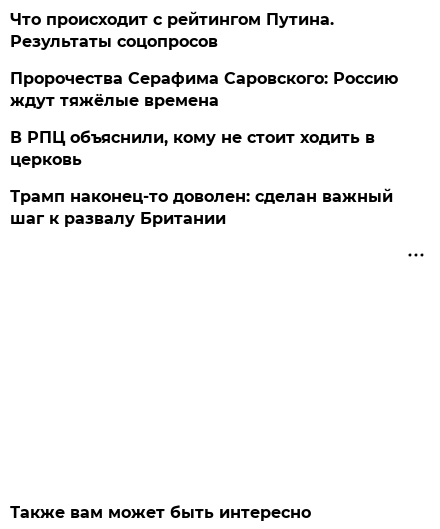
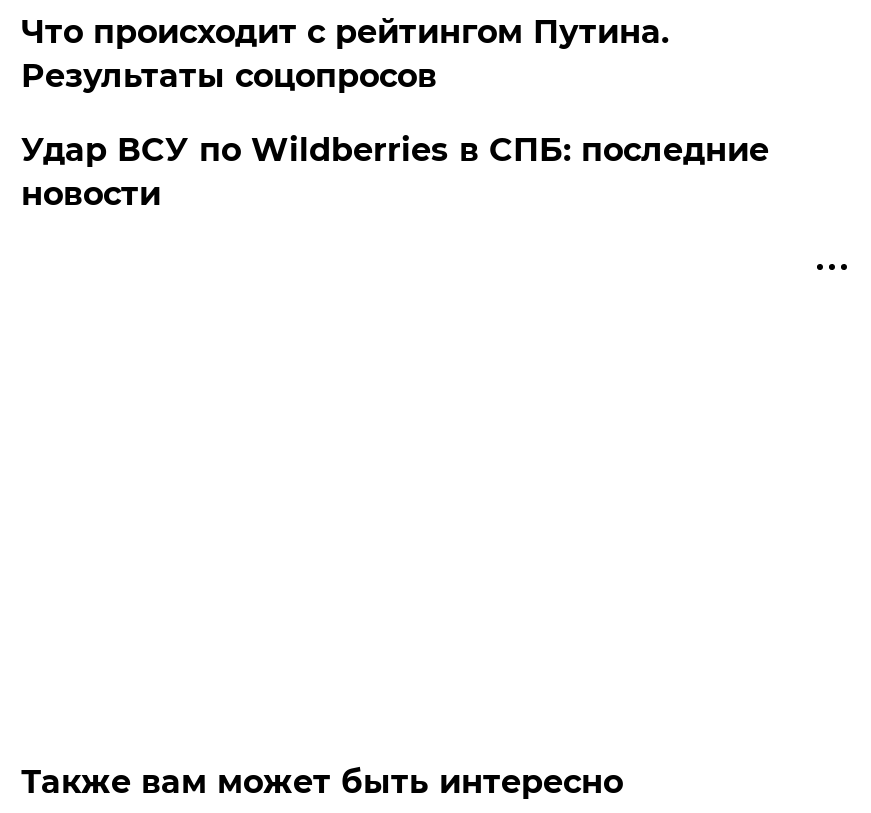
[10,69,398,228] Пророчества Серафима Саровского: Россию | ждут тяжёлые времена | В РПЦ объяснили, кому не стоит ходить в | церковь | Трамп наконец-то доволен: сделан важный | шаг к развалу Британии -> [21,131,769,213] Удар ВСУ по Wildberries в СПБ: последние | новости

